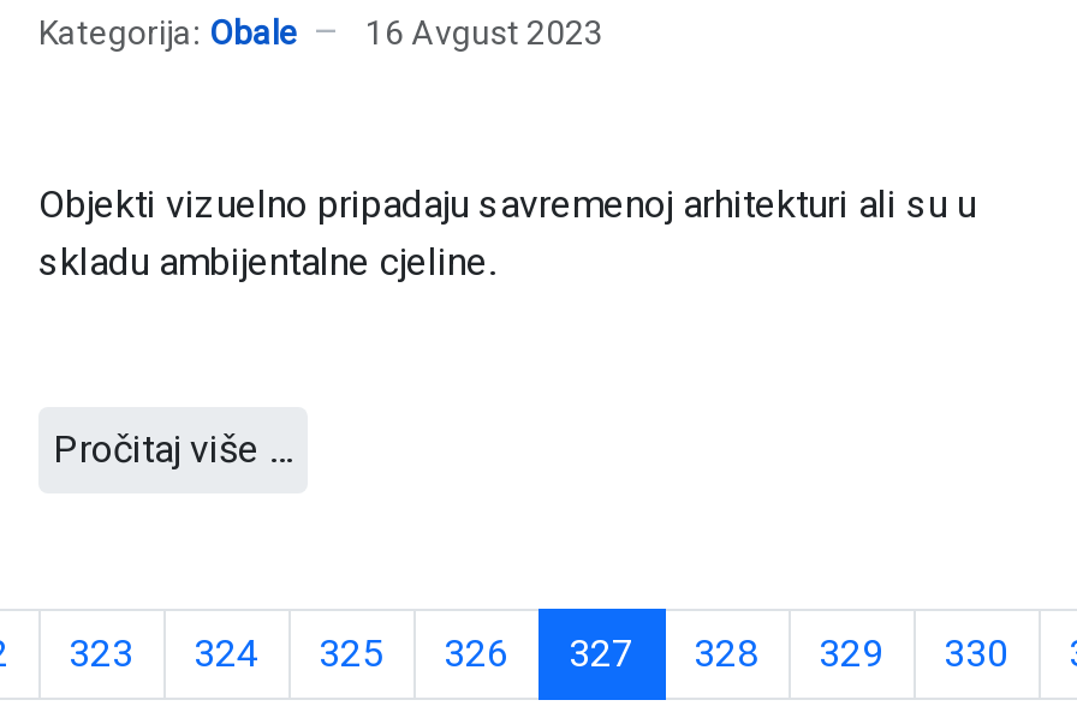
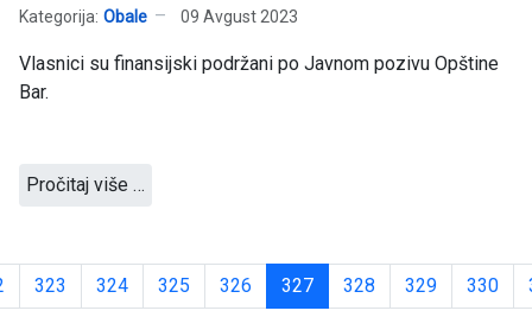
[38,13,603,51] Kategorija: Obale 16 Avgust 2023 -> [19,7,298,26] Kategorija: Obale 09 Avgust 2023
[38,182,976,286] Objekti vizuelno pripadaju savremenoj arhitekturi ali su u | skladu ambijentalne cjeline. -> [19,53,499,104] Vlasnici su finansijski podržani po Javnom pozivu Opštine | Bar.

